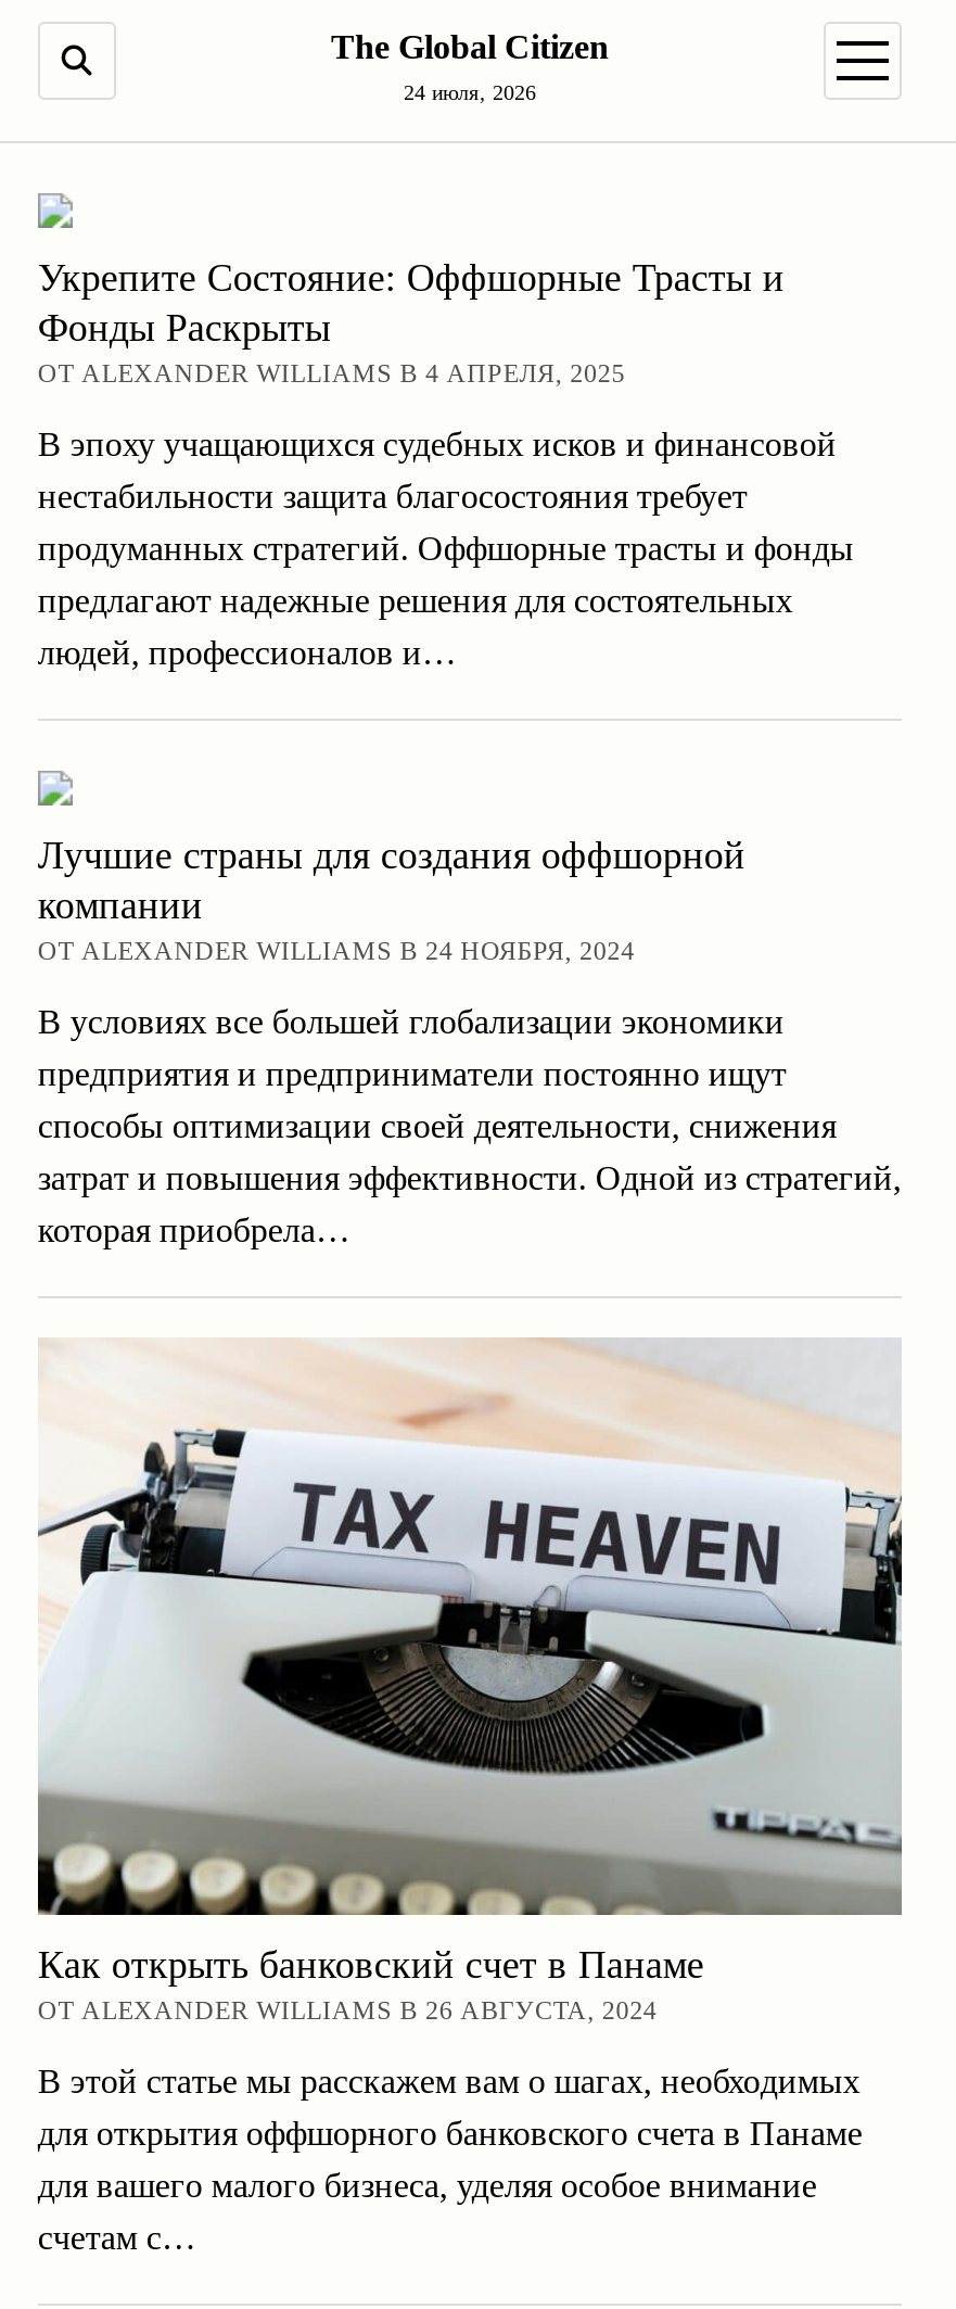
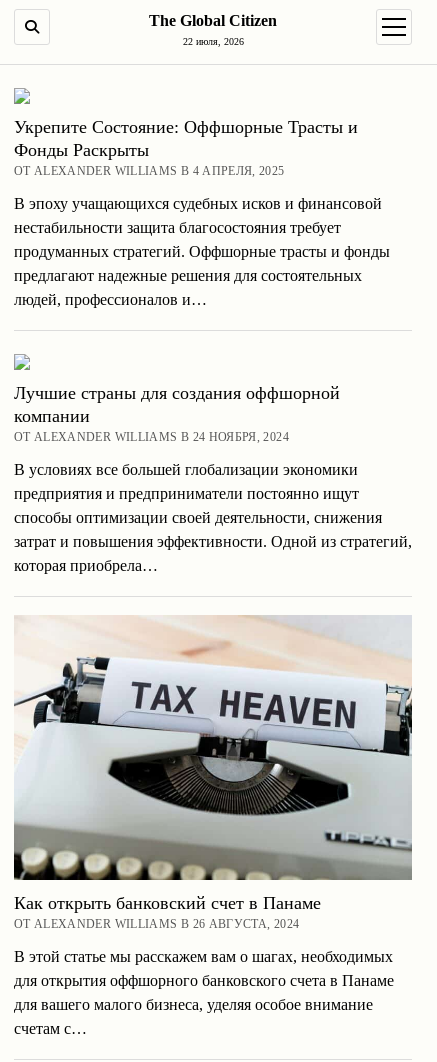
[404,80,536,104] 24 июля, 2026 -> [182,36,243,47] 22 июля, 2026

